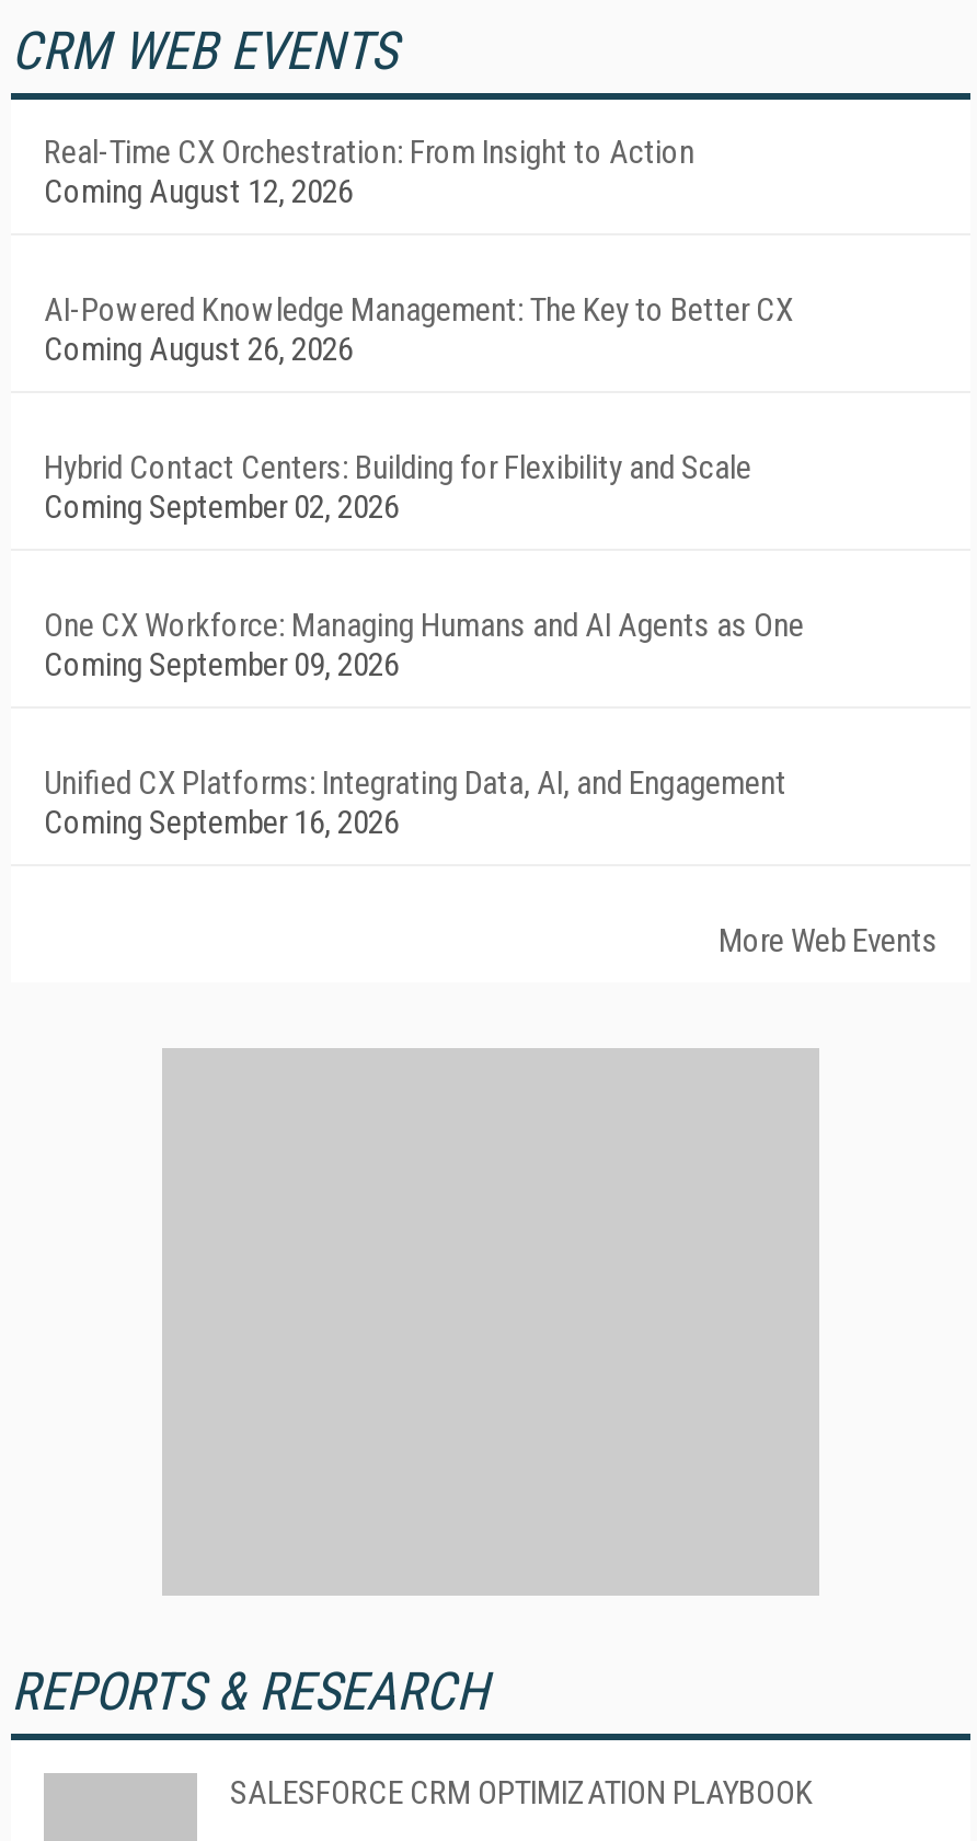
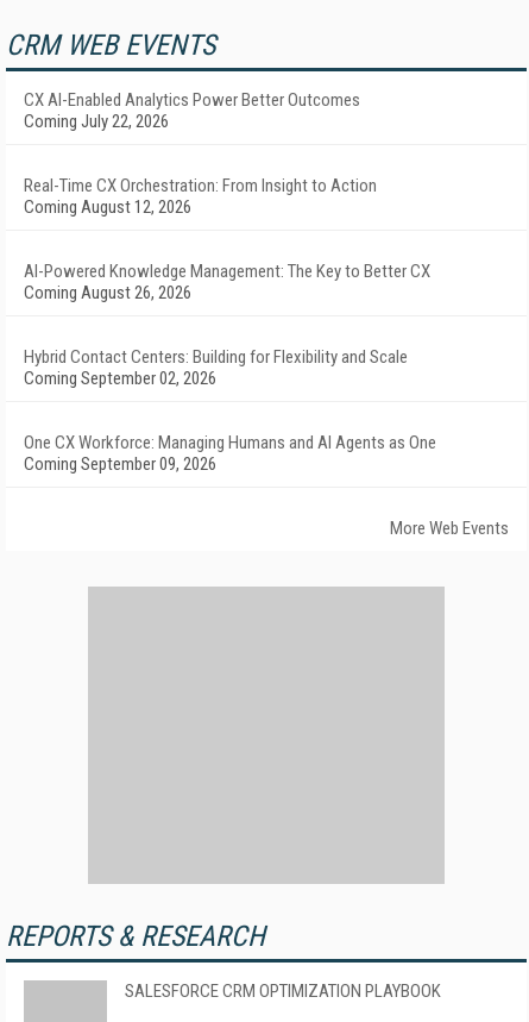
none -> [24,89,360,132] CX AI-Enabled Analytics Power Better Outcomes | Coming July 22, 2026
moved [44,133,804,684] -> [24,175,436,475]: Real-Time CX Orchestration: From Insight to Action | Coming August 12, 2026 | AI-Powered Knowledge Management: The Key to Better CX | Coming August 26, 2026 | Hybrid Contact Centers: Building for Flexibility and Scale | Coming September 02, 2026 | One CX Workforce: Managing Humans and AI Agents as One | Coming September 09, 2026
[44,763,786,842] Unified CX Platforms: Integrating Data, AI, and Engagement | Coming September 16, 2026 -> none

